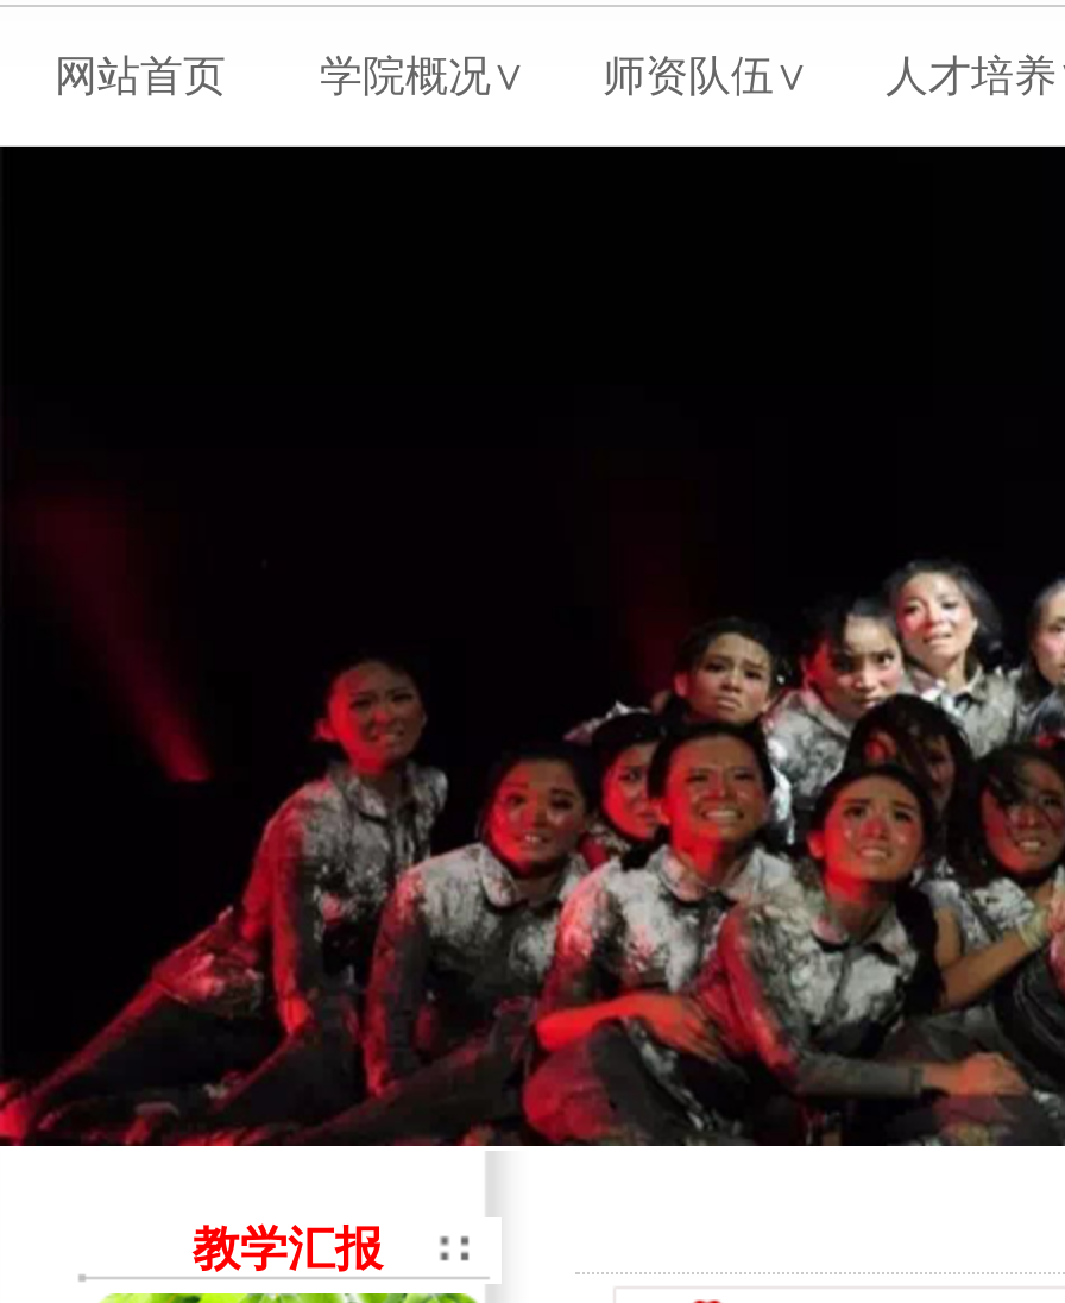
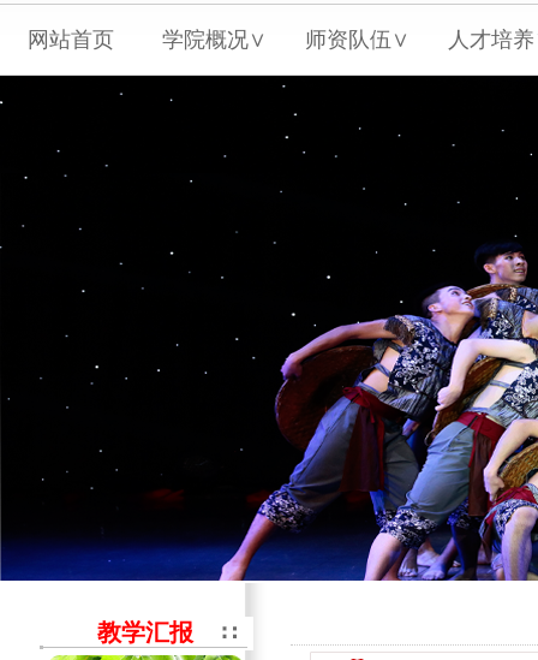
[7,497,1058,1148] [image] -> [4,225,534,582] [image]

